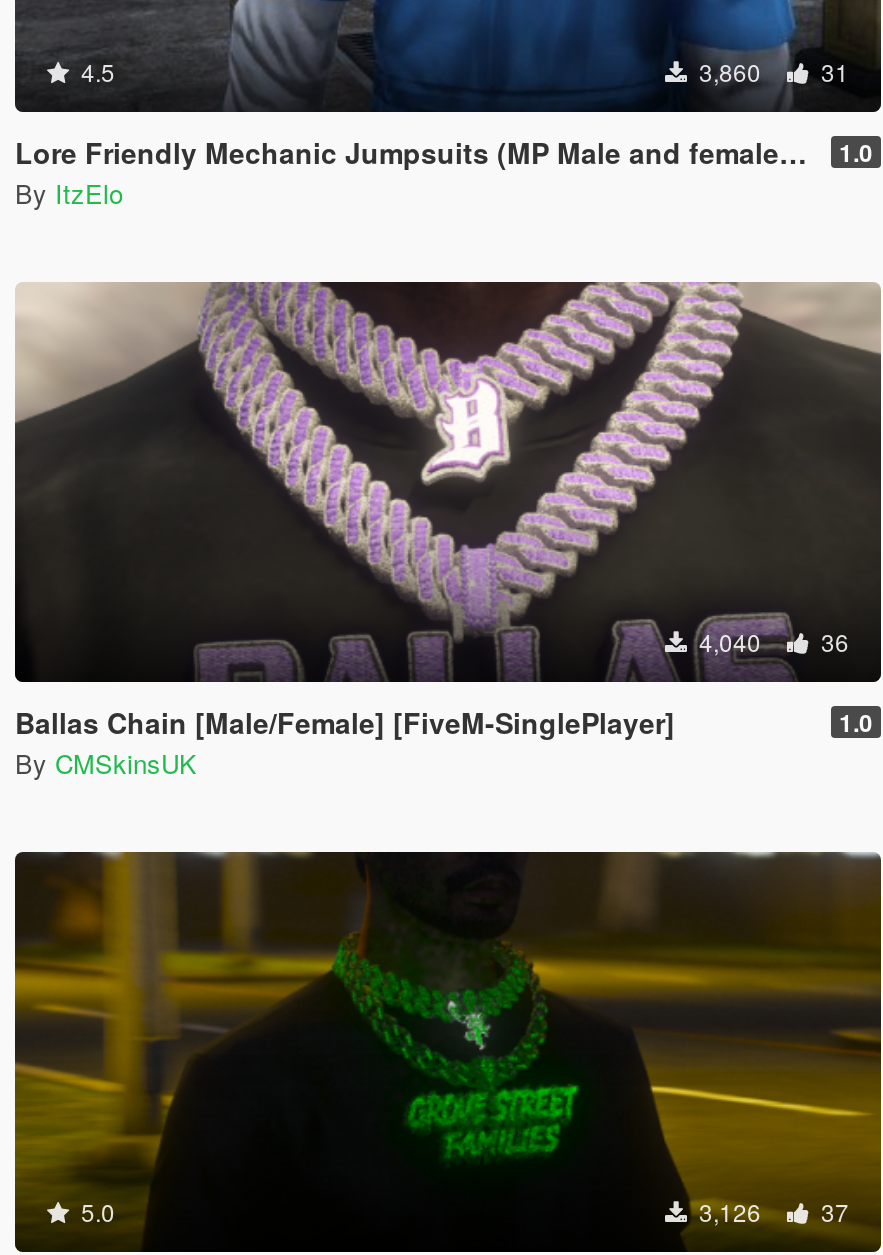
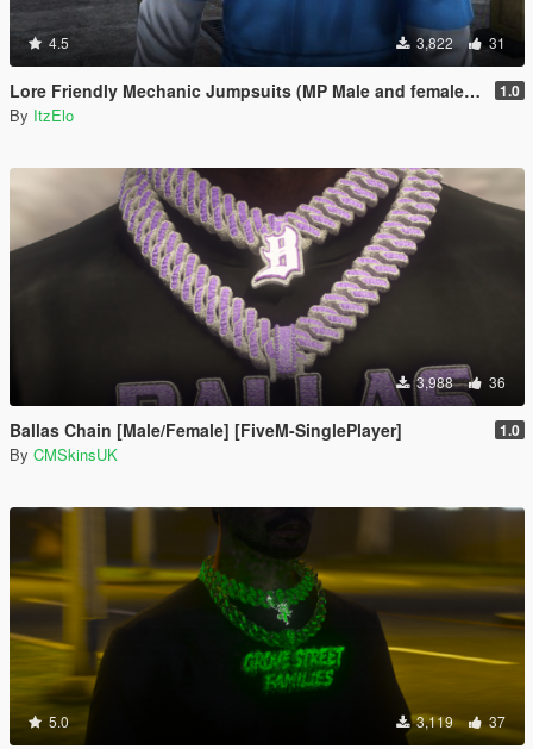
[693,54,849,88] 3,860 31 -> [413,32,506,52] 3,822 31
[693,624,849,658] 4,040 36 -> [413,372,506,392] 3,988 36
[693,1194,849,1228] 3,126 37 -> [413,711,506,731] 3,119 37

